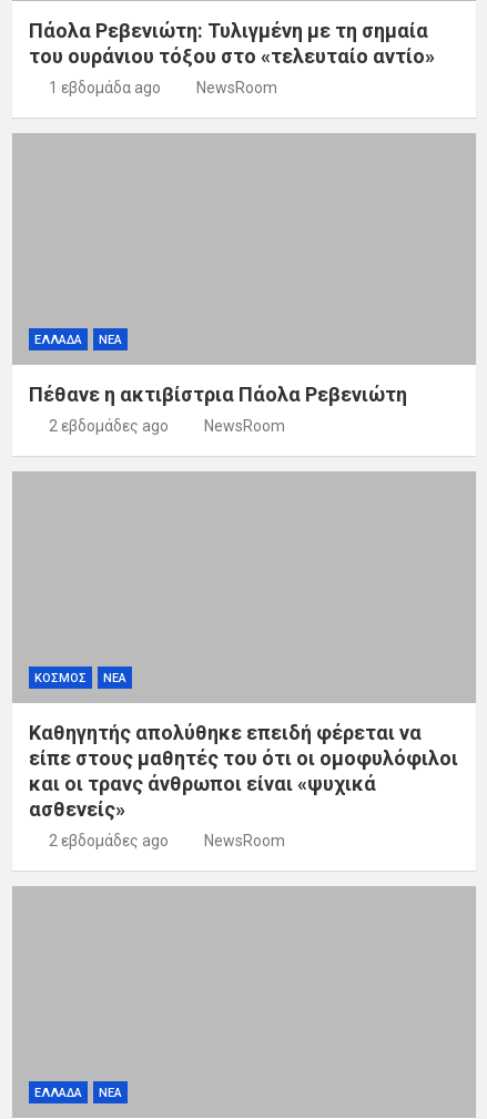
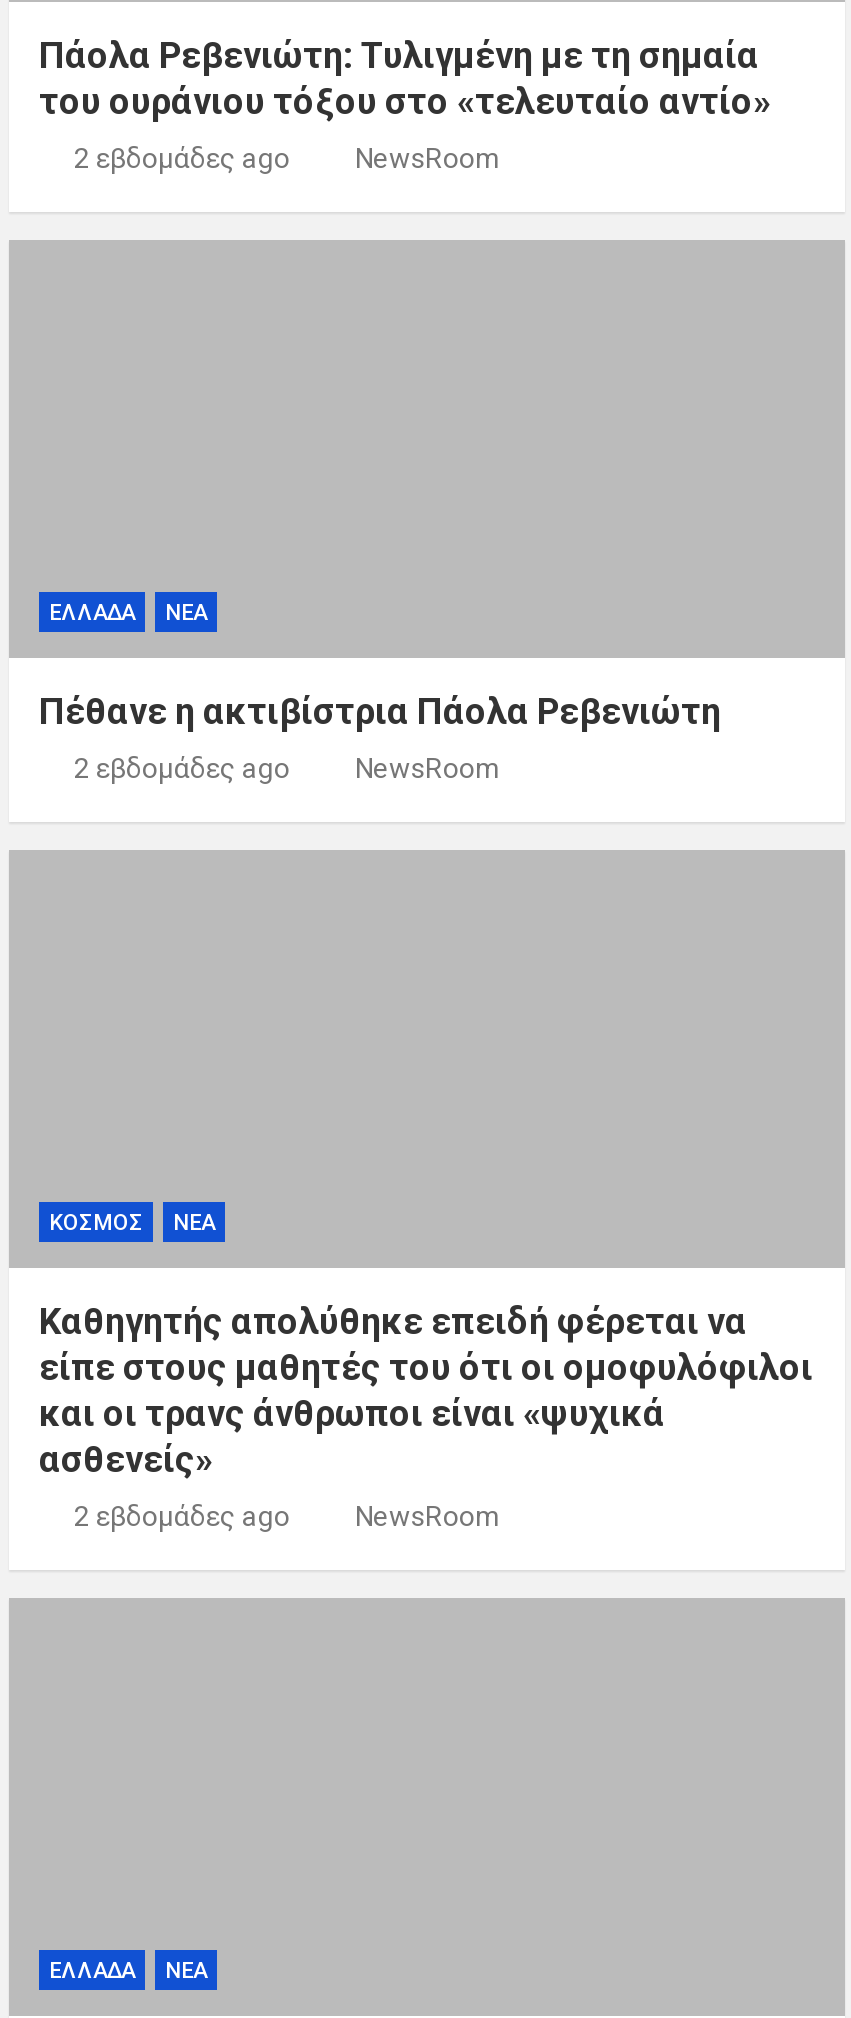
[48,79,160,97] 1 εβδομάδα ago -> [74,142,290,174] 2 εβδομάδες ago

